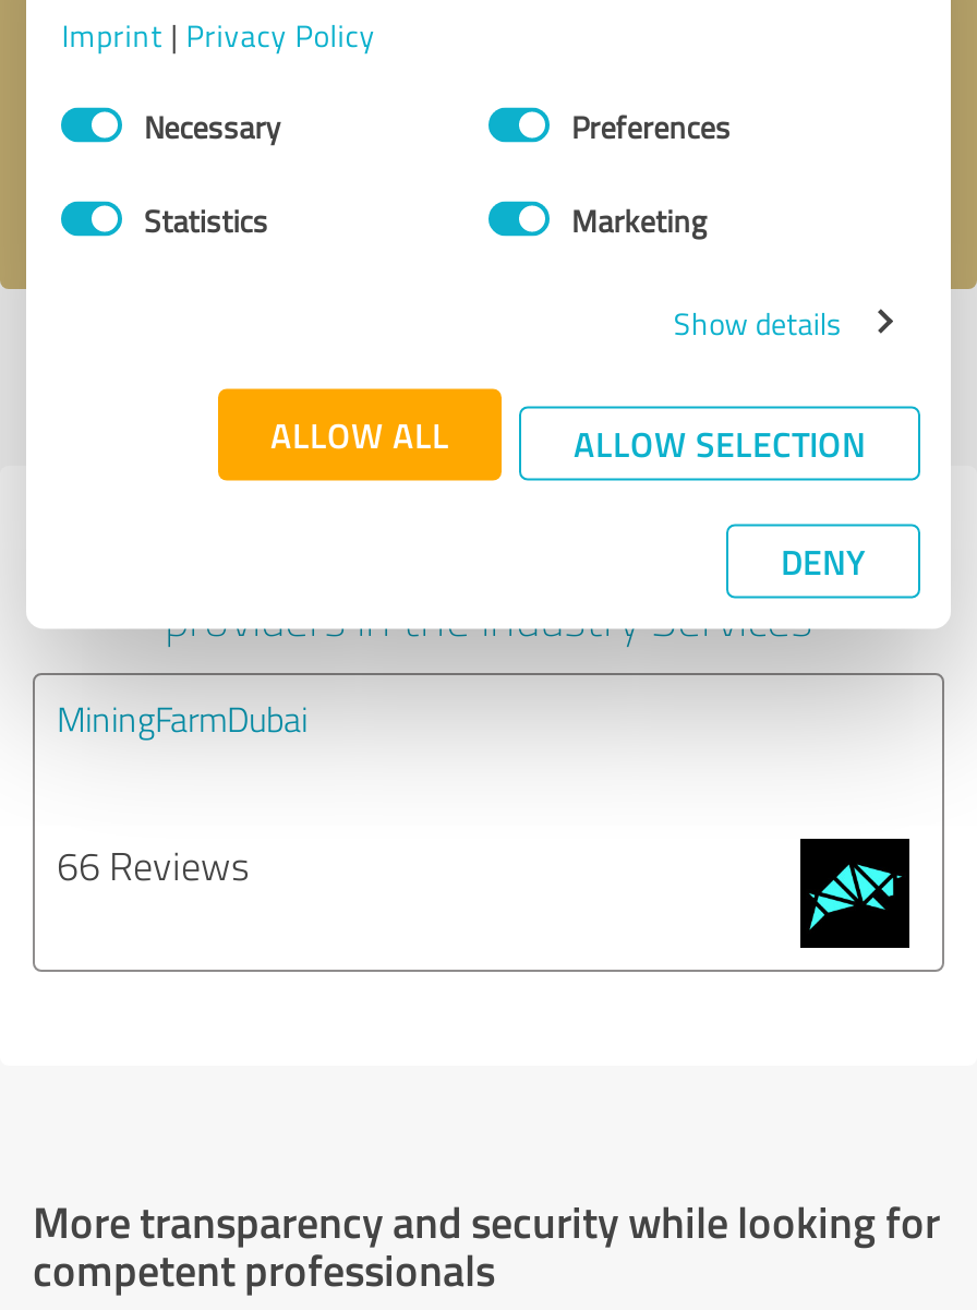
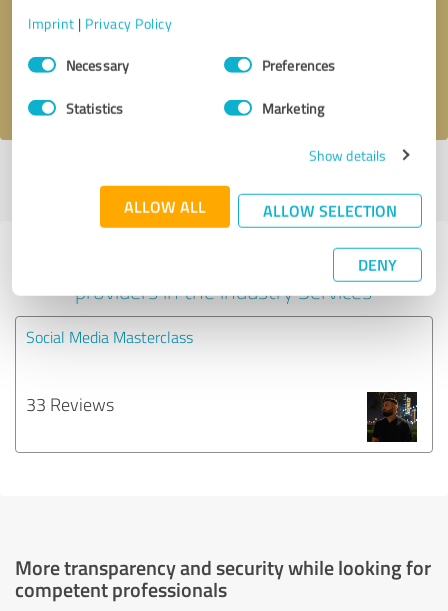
[57,694,307,742] MiningFarmDubai -> [26,326,193,348] Social Media Masterclass
[57,838,249,890] 66 Reviews -> [26,392,114,416] 33 Reviews
[800,839,909,948] [image] -> [366,392,418,442] [image]

